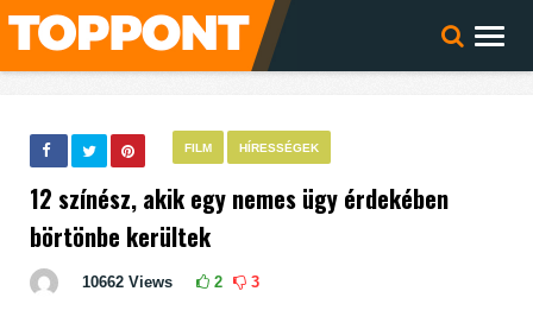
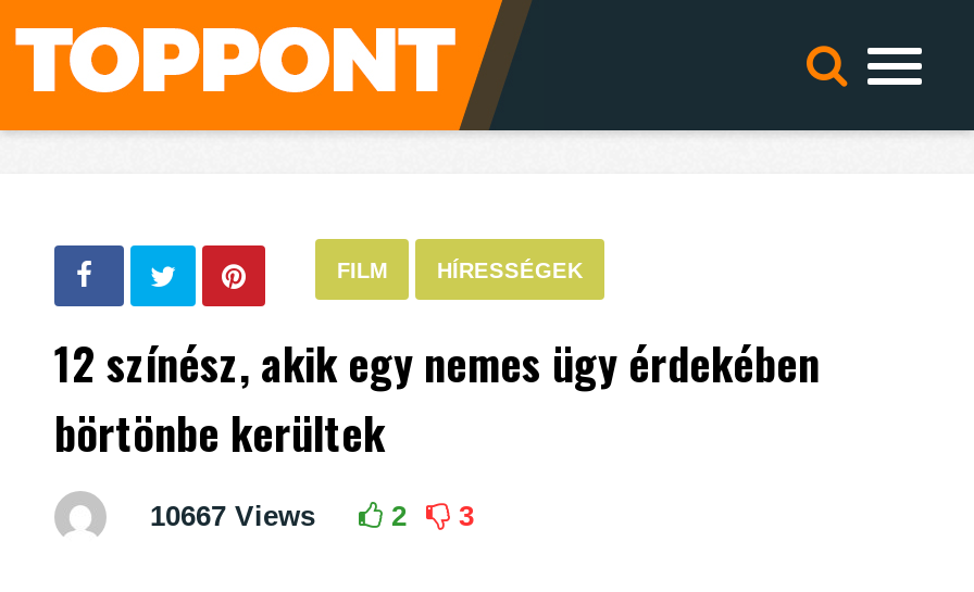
[82,273,173,291] 10662 Views -> [150,500,315,532] 10667 Views

